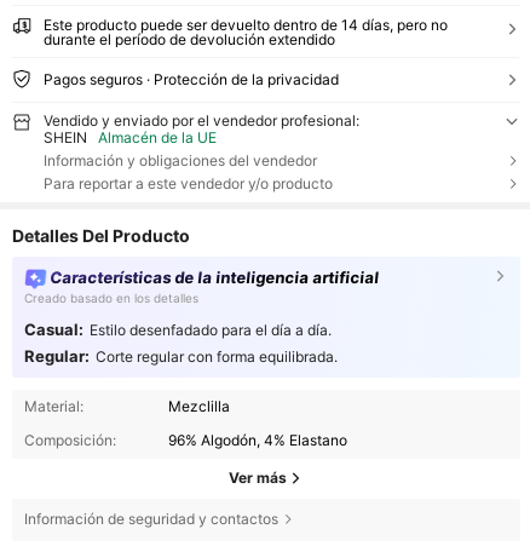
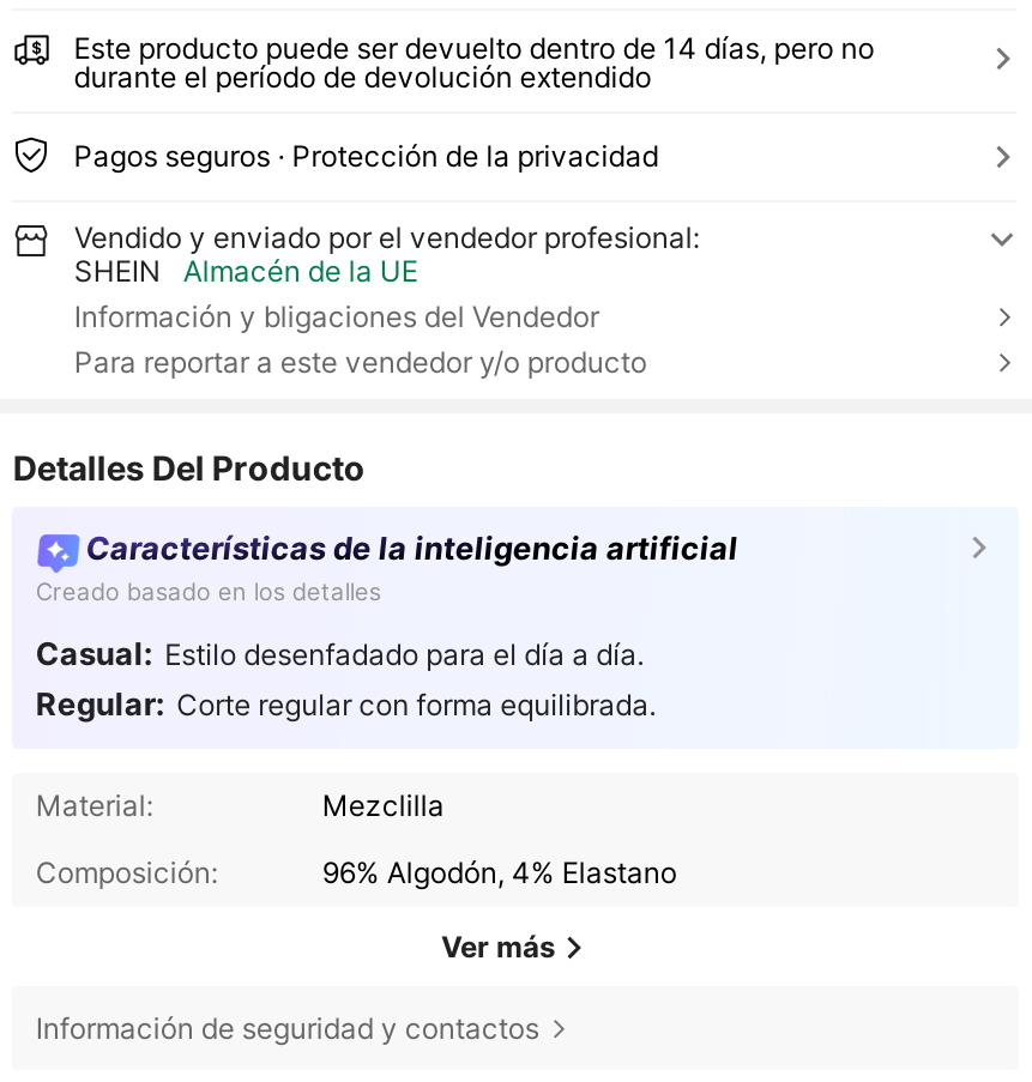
[43,151,317,169] Información y obligaciones del vendedor -> [74,299,599,335] Información y bligaciones del Vendedor

